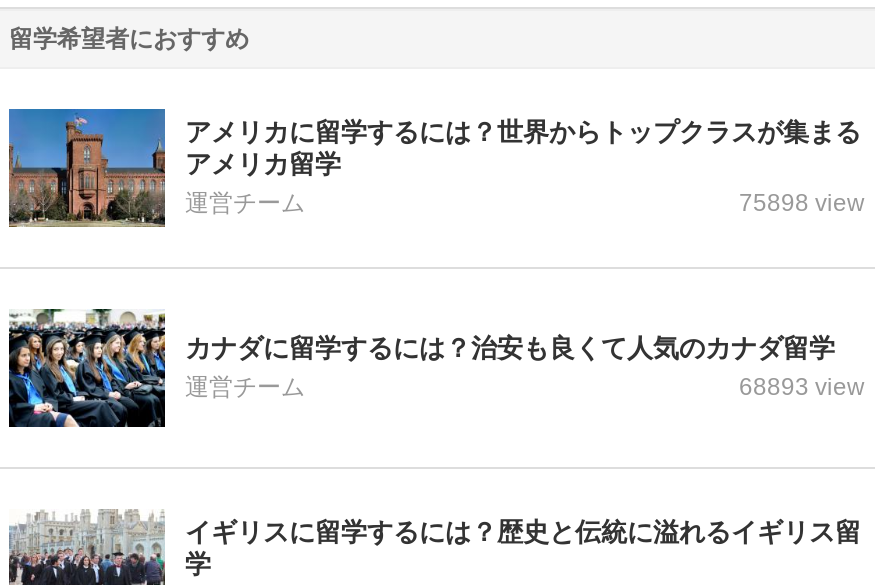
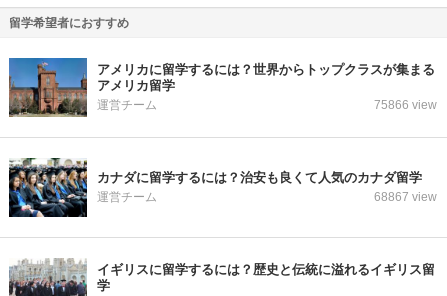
[739,189,865,217] 75898 view -> [374,98,437,112] 75866 view
[739,373,865,401] 68893 view -> [374,190,437,204] 68867 view

